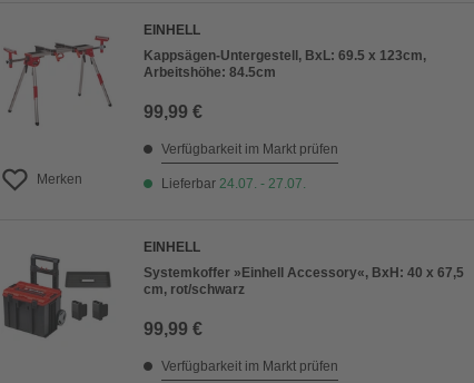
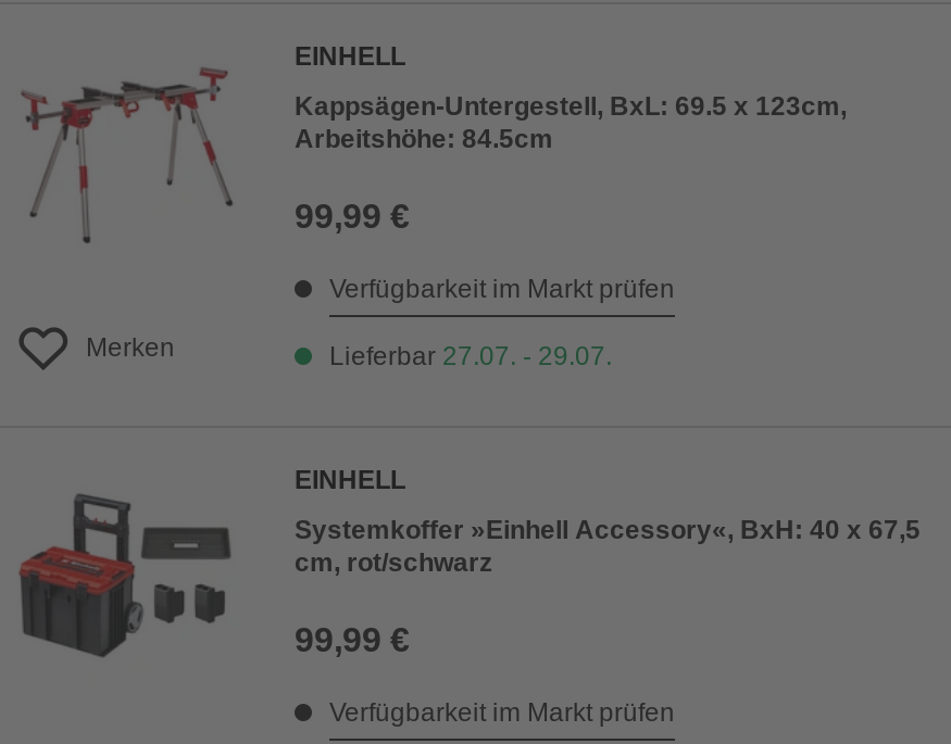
[161,176,306,191] Lieferbar 24.07. - 27.07. -> [329,341,612,371] Lieferbar 27.07. - 29.07.

